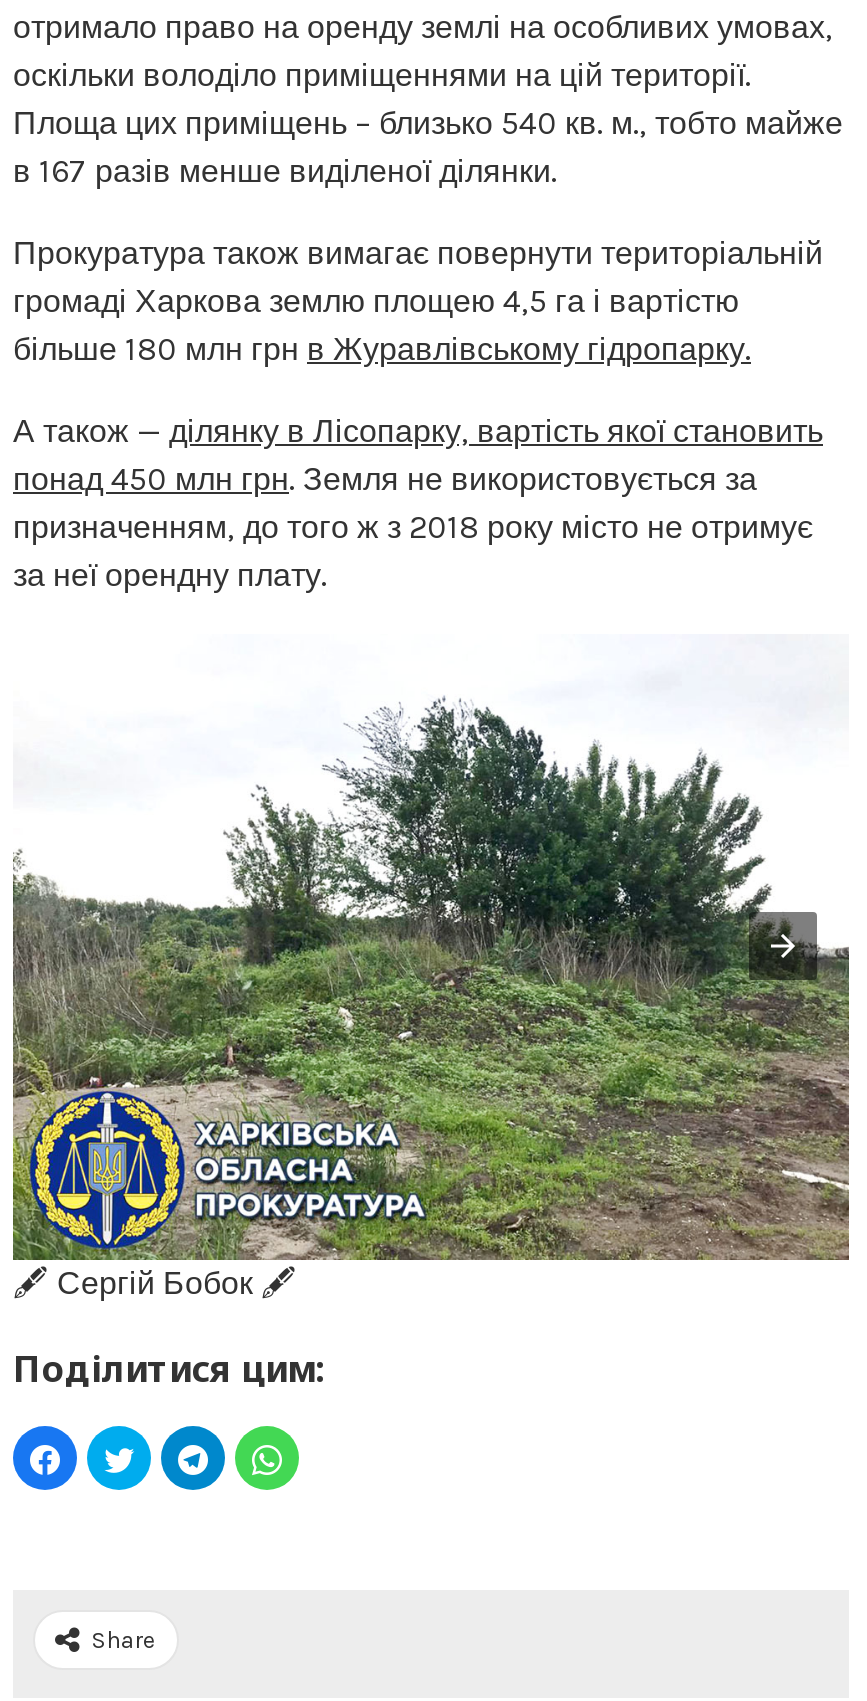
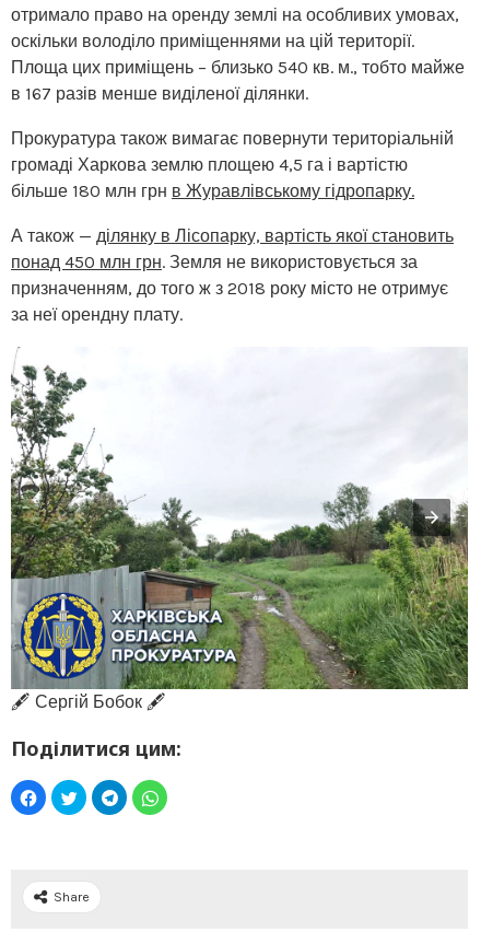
[11,668,851,1262] [image] -> [10,364,469,690] [image]

